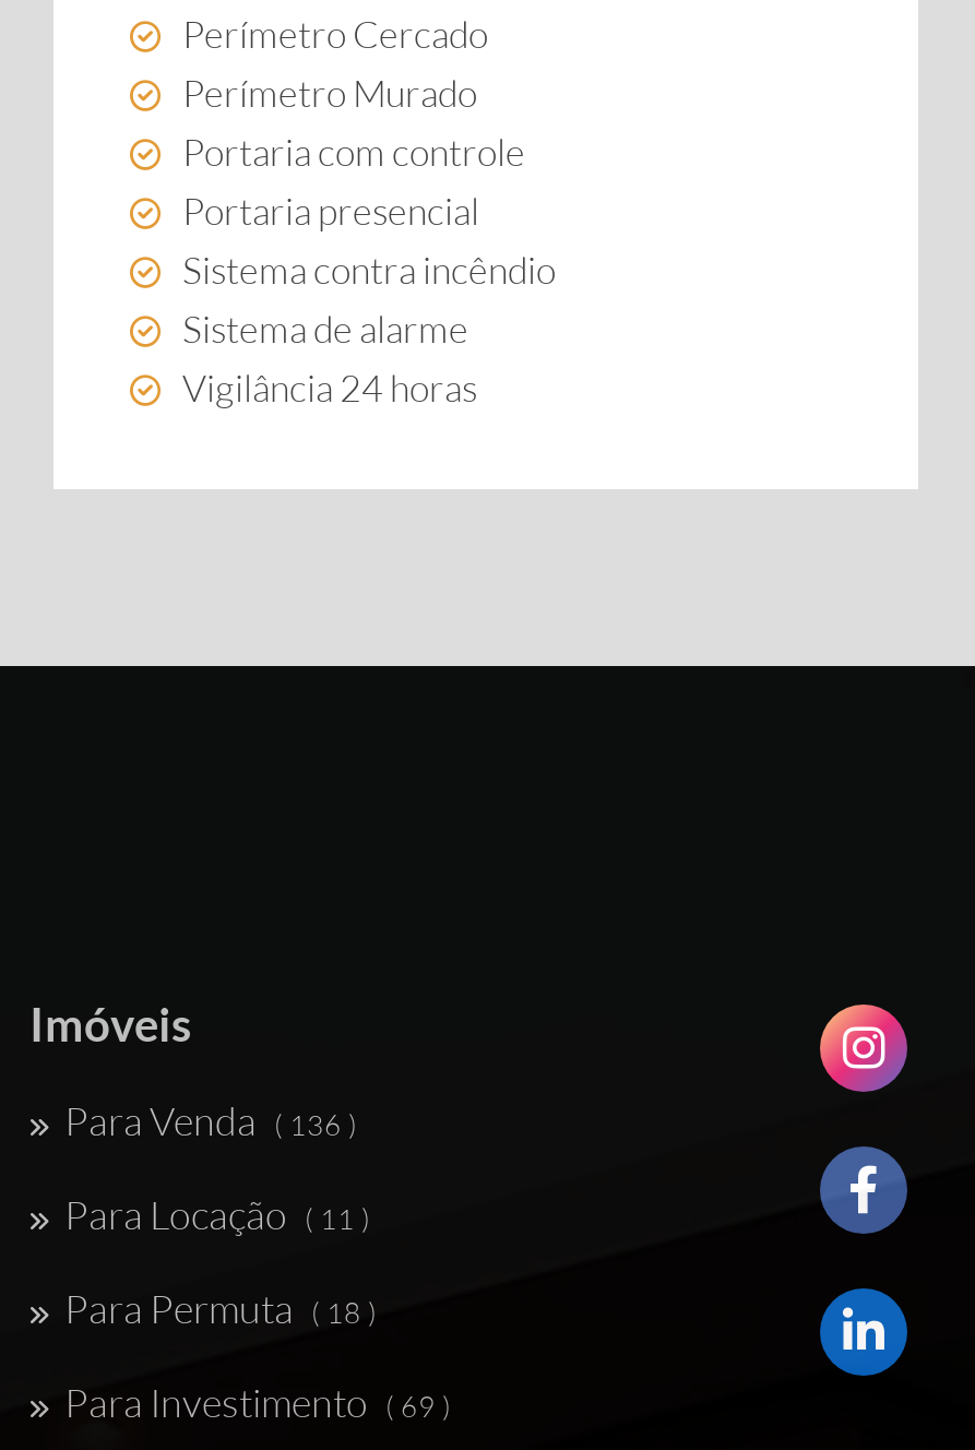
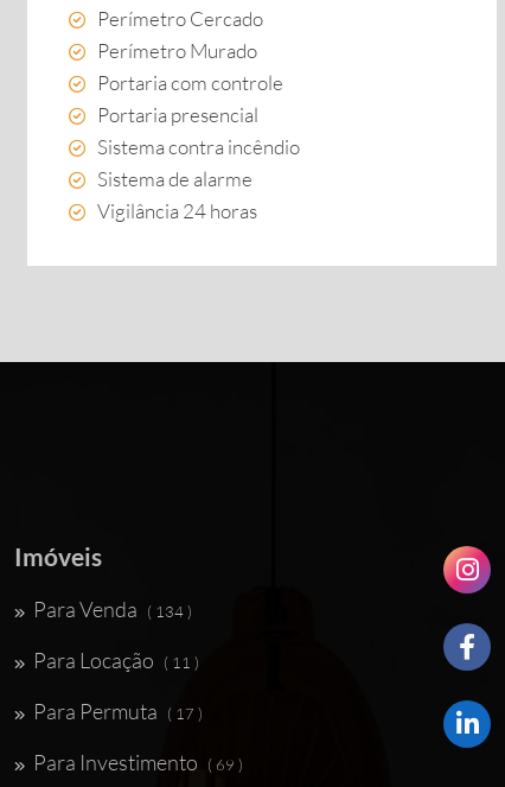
[64,1096,357,1144] Para Venda ( 136 ) -> [33,596,192,622] Para Venda ( 134 )
[64,1284,377,1332] Para Permuta ( 18 ) -> [33,698,203,724] Para Permuta ( 17 )

